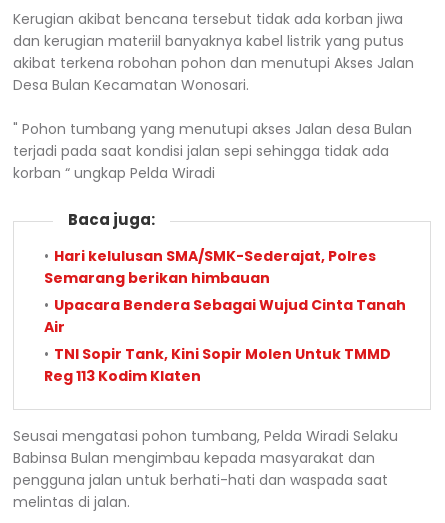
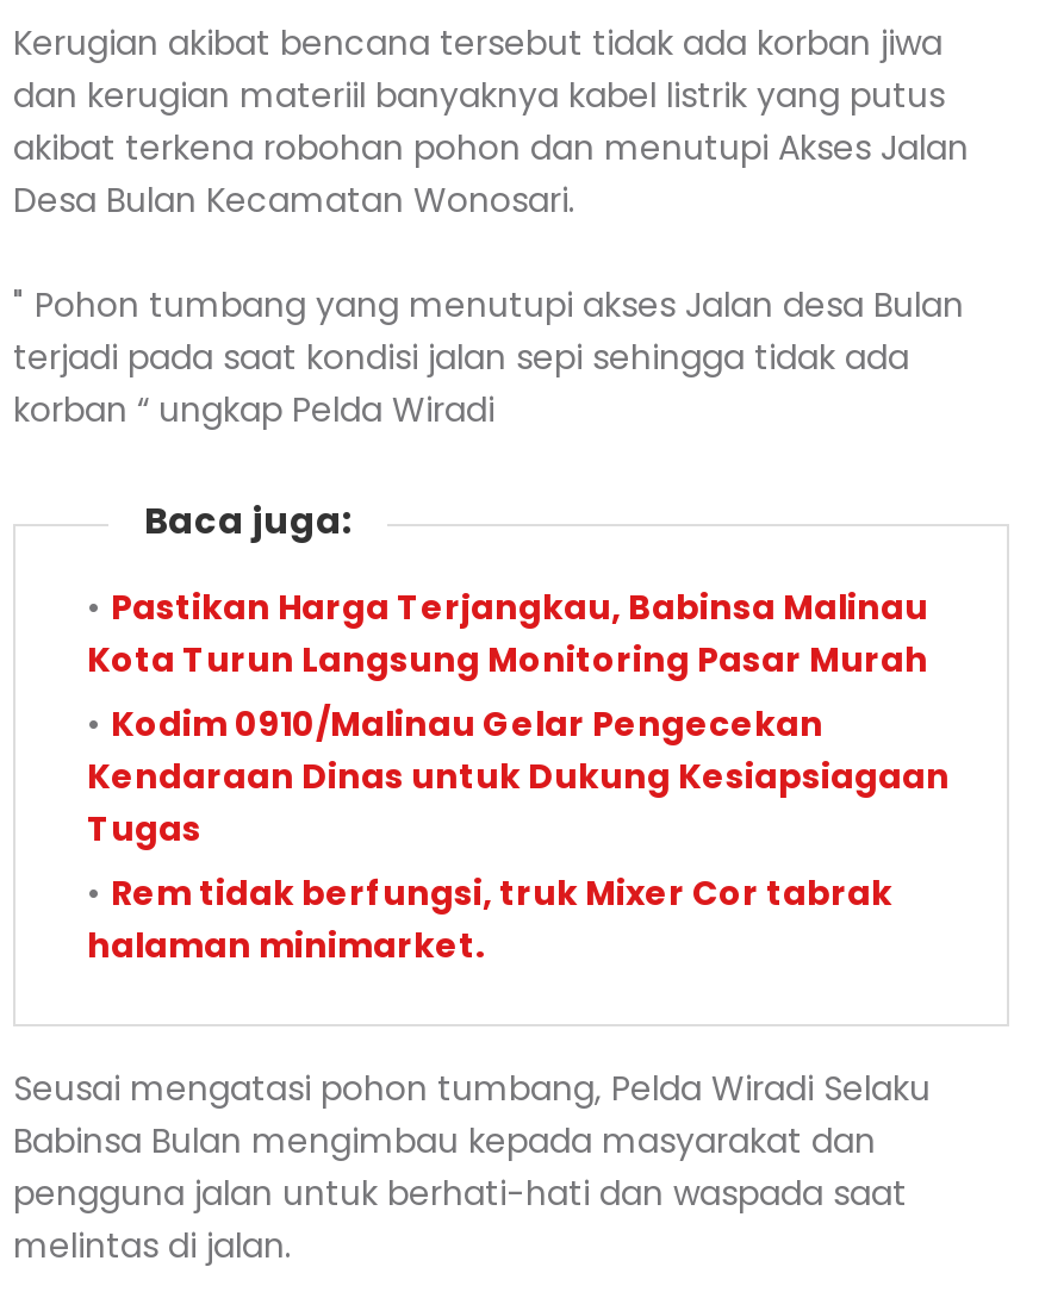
[44,246,406,386] Hari kelulusan SMA/SMK-Sederajat, Polres | Semarang berikan himbauan | Upacara Bendera Sebagai Wujud Cinta Tanah | Air | TNI Sopir Tank, Kini Sopir Molen Untuk TMMD | Reg 113 Kodim Klaten -> [87,585,950,970] Pastikan Harga Terjangkau, Babinsa Malinau | Kota Turun Langsung Monitoring Pasar Murah | Kodim 0910/Malinau Gelar Pengecekan | Kendaraan Dinas untuk Dukung Kesiapsiagaan | Tugas | Rem tidak berfungsi, truk Mixer Cor tabrak | halaman minimarket.

